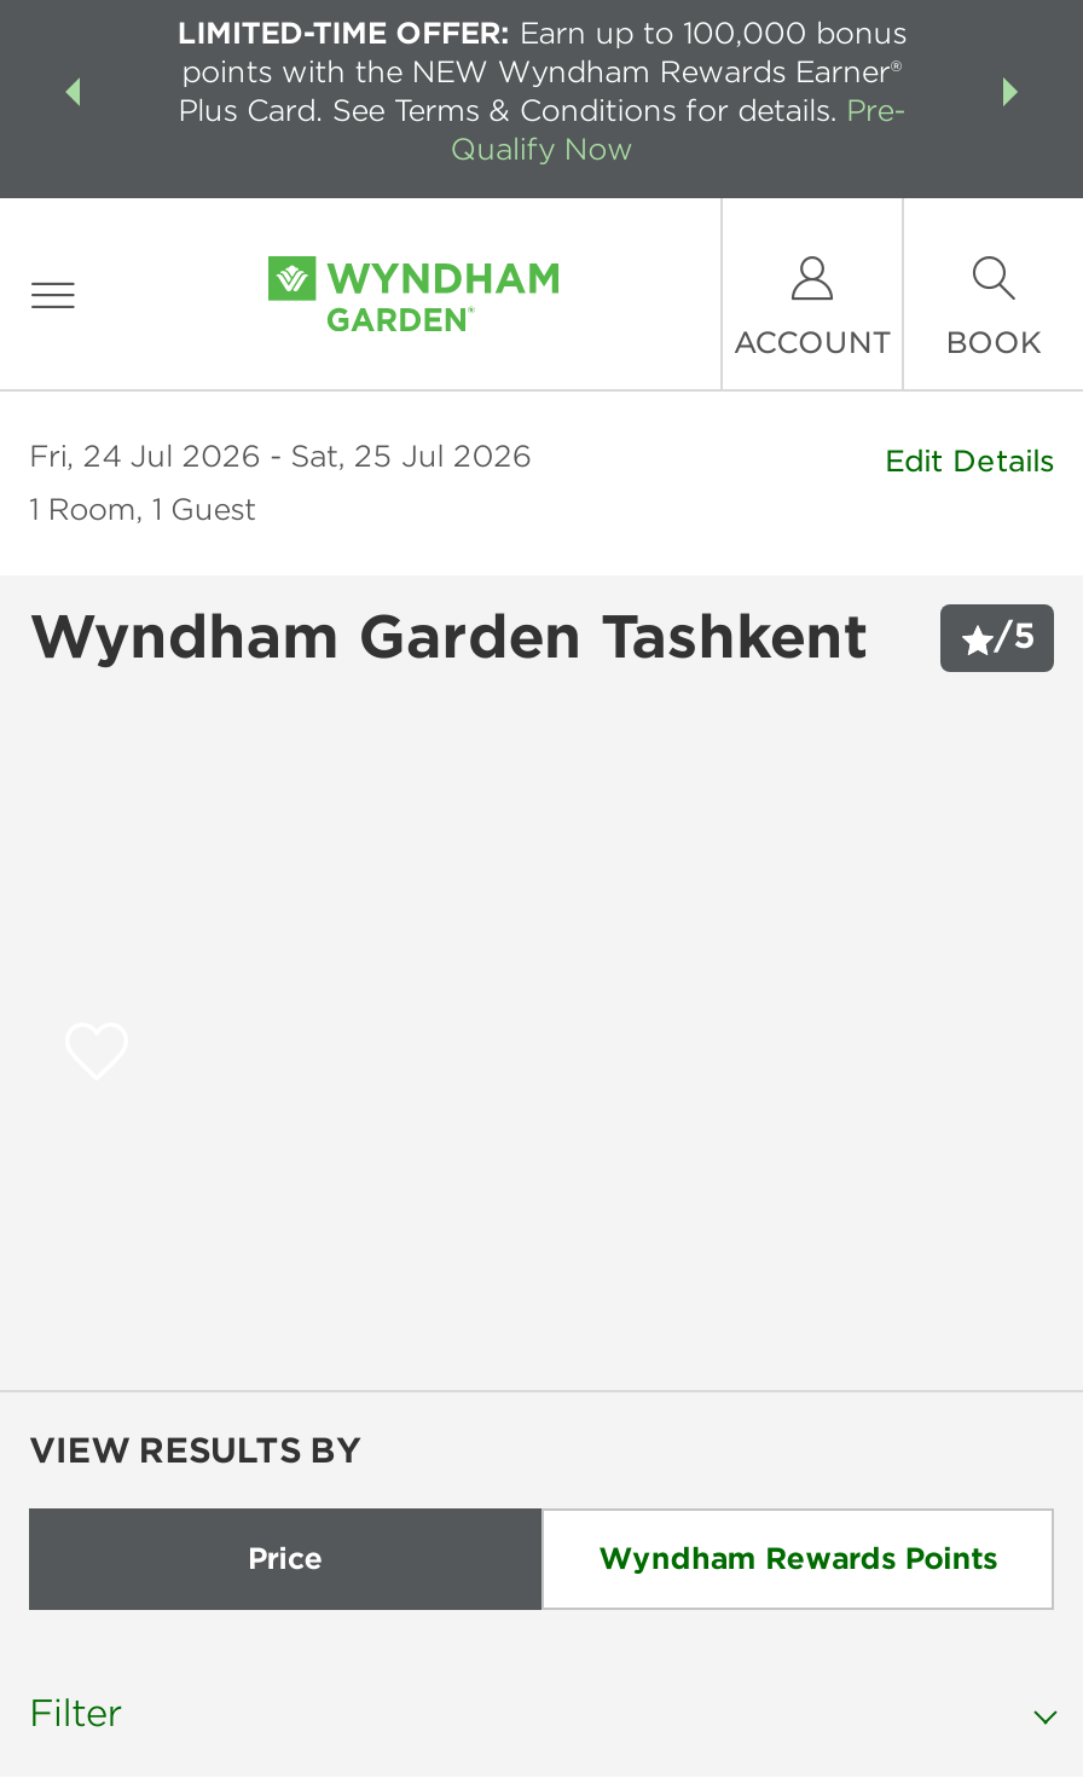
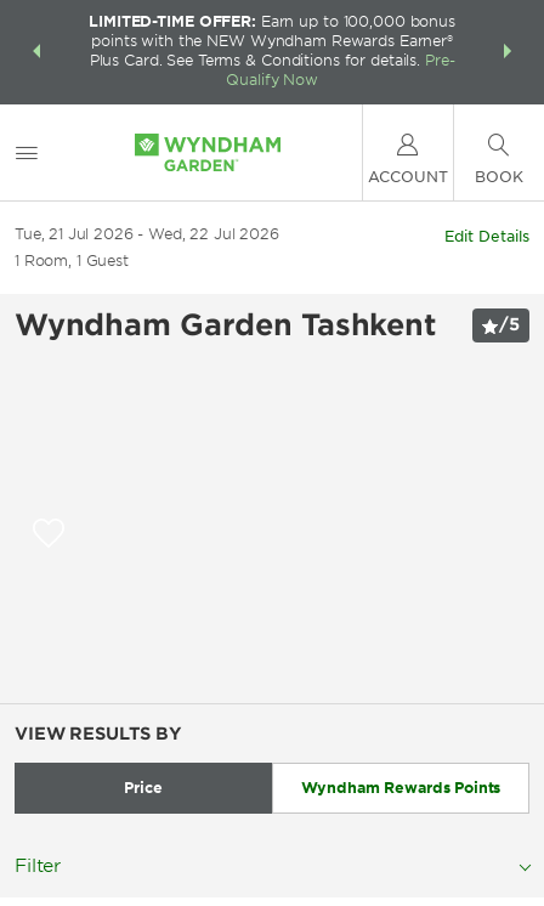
[29,438,260,474] Fri, 24 Jul 2026 -> [15,225,133,243] Tue, 21 Jul 2026
[291,438,531,474] Sat, 25 Jul 2026 -> [148,225,279,243] Wed, 22 Jul 2026

